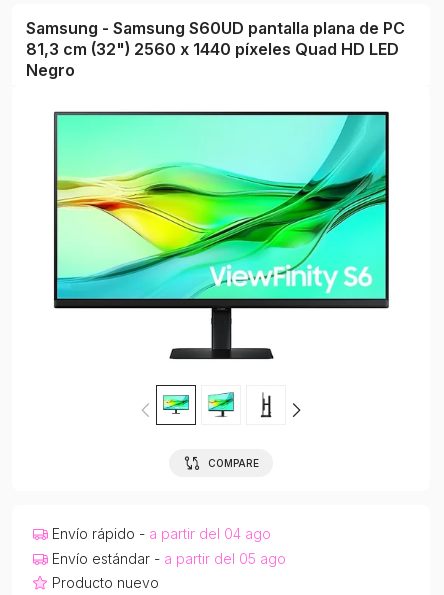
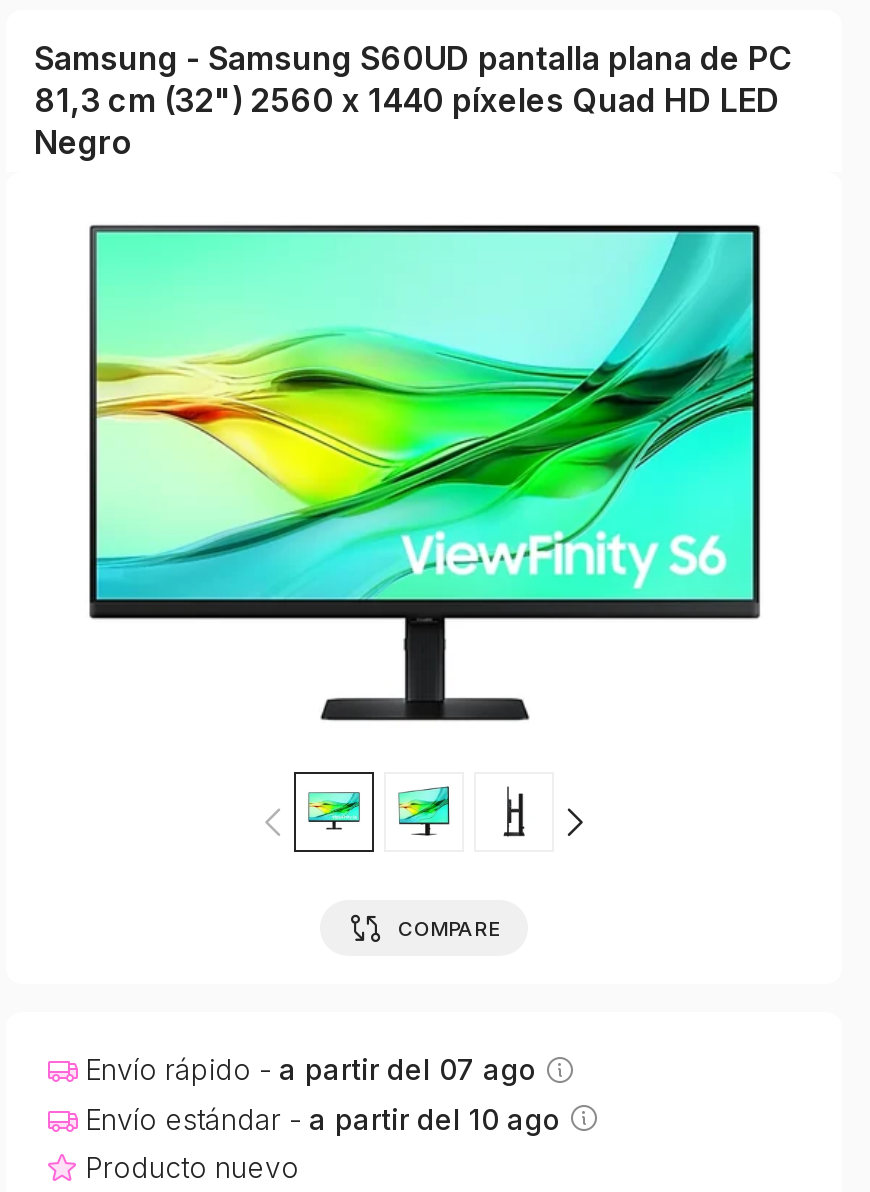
[51,525,270,542] Envío rápido - a partir del 04 ago -> [85,1052,537,1086] Envío rápido - a partir del 07 ago
[51,549,285,566] Envío estándar - a partir del 05 ago -> [85,1101,561,1135] Envío estándar - a partir del 10 ago

